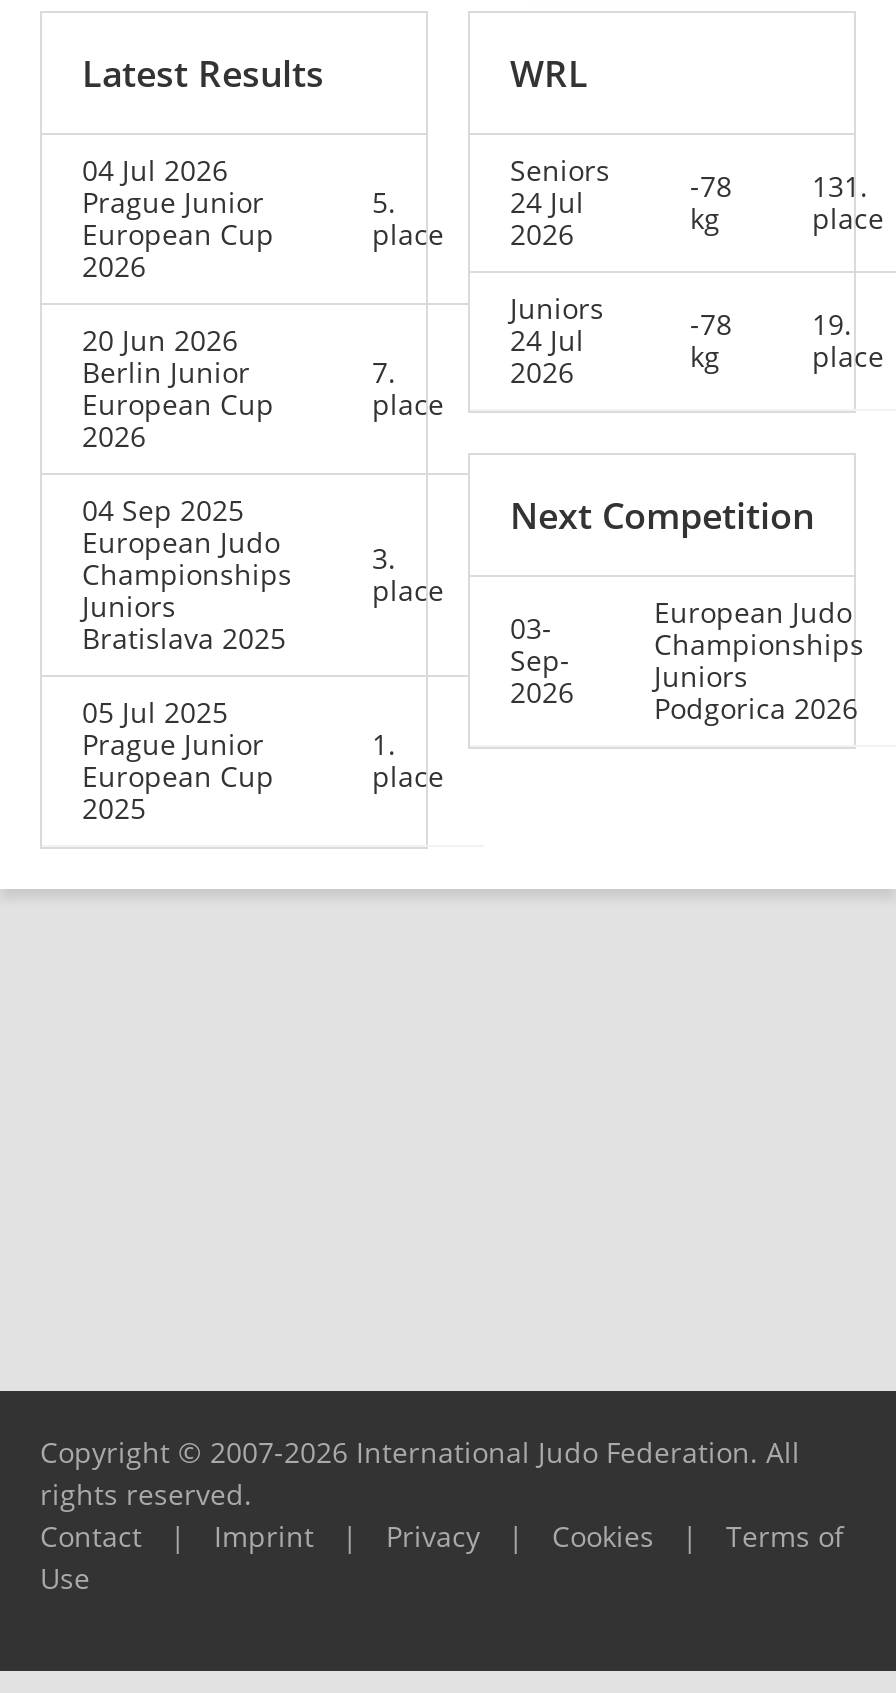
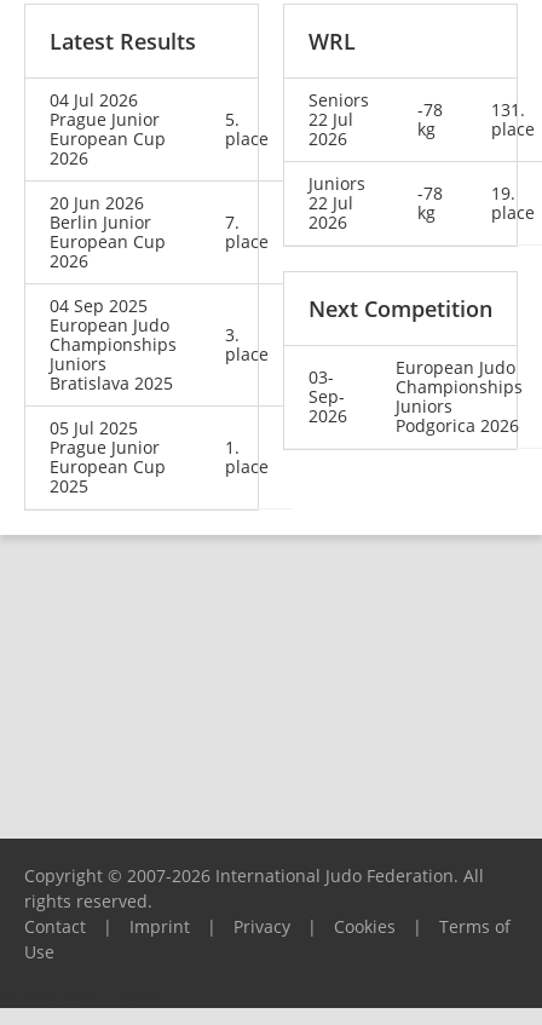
[510,184,584,222] 24 Jul -> [309,108,353,131] 22 Jul
[510,322,584,360] 24 Jul -> [309,192,353,215] 22 Jul

